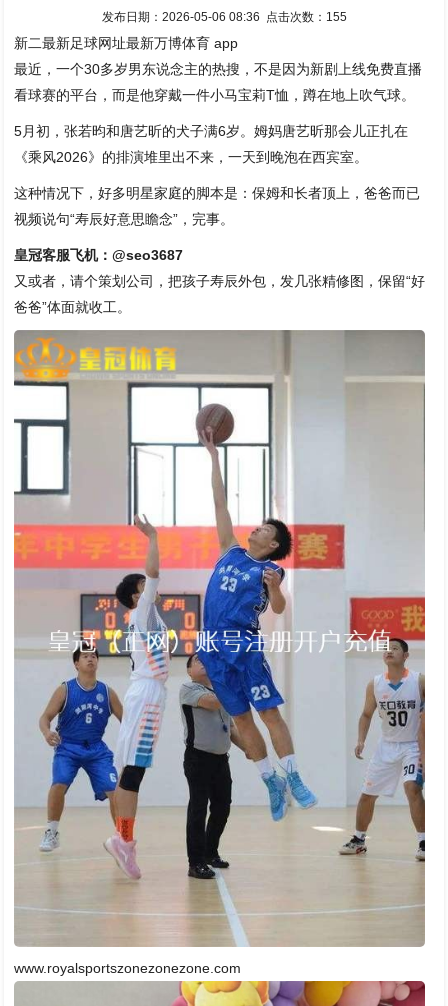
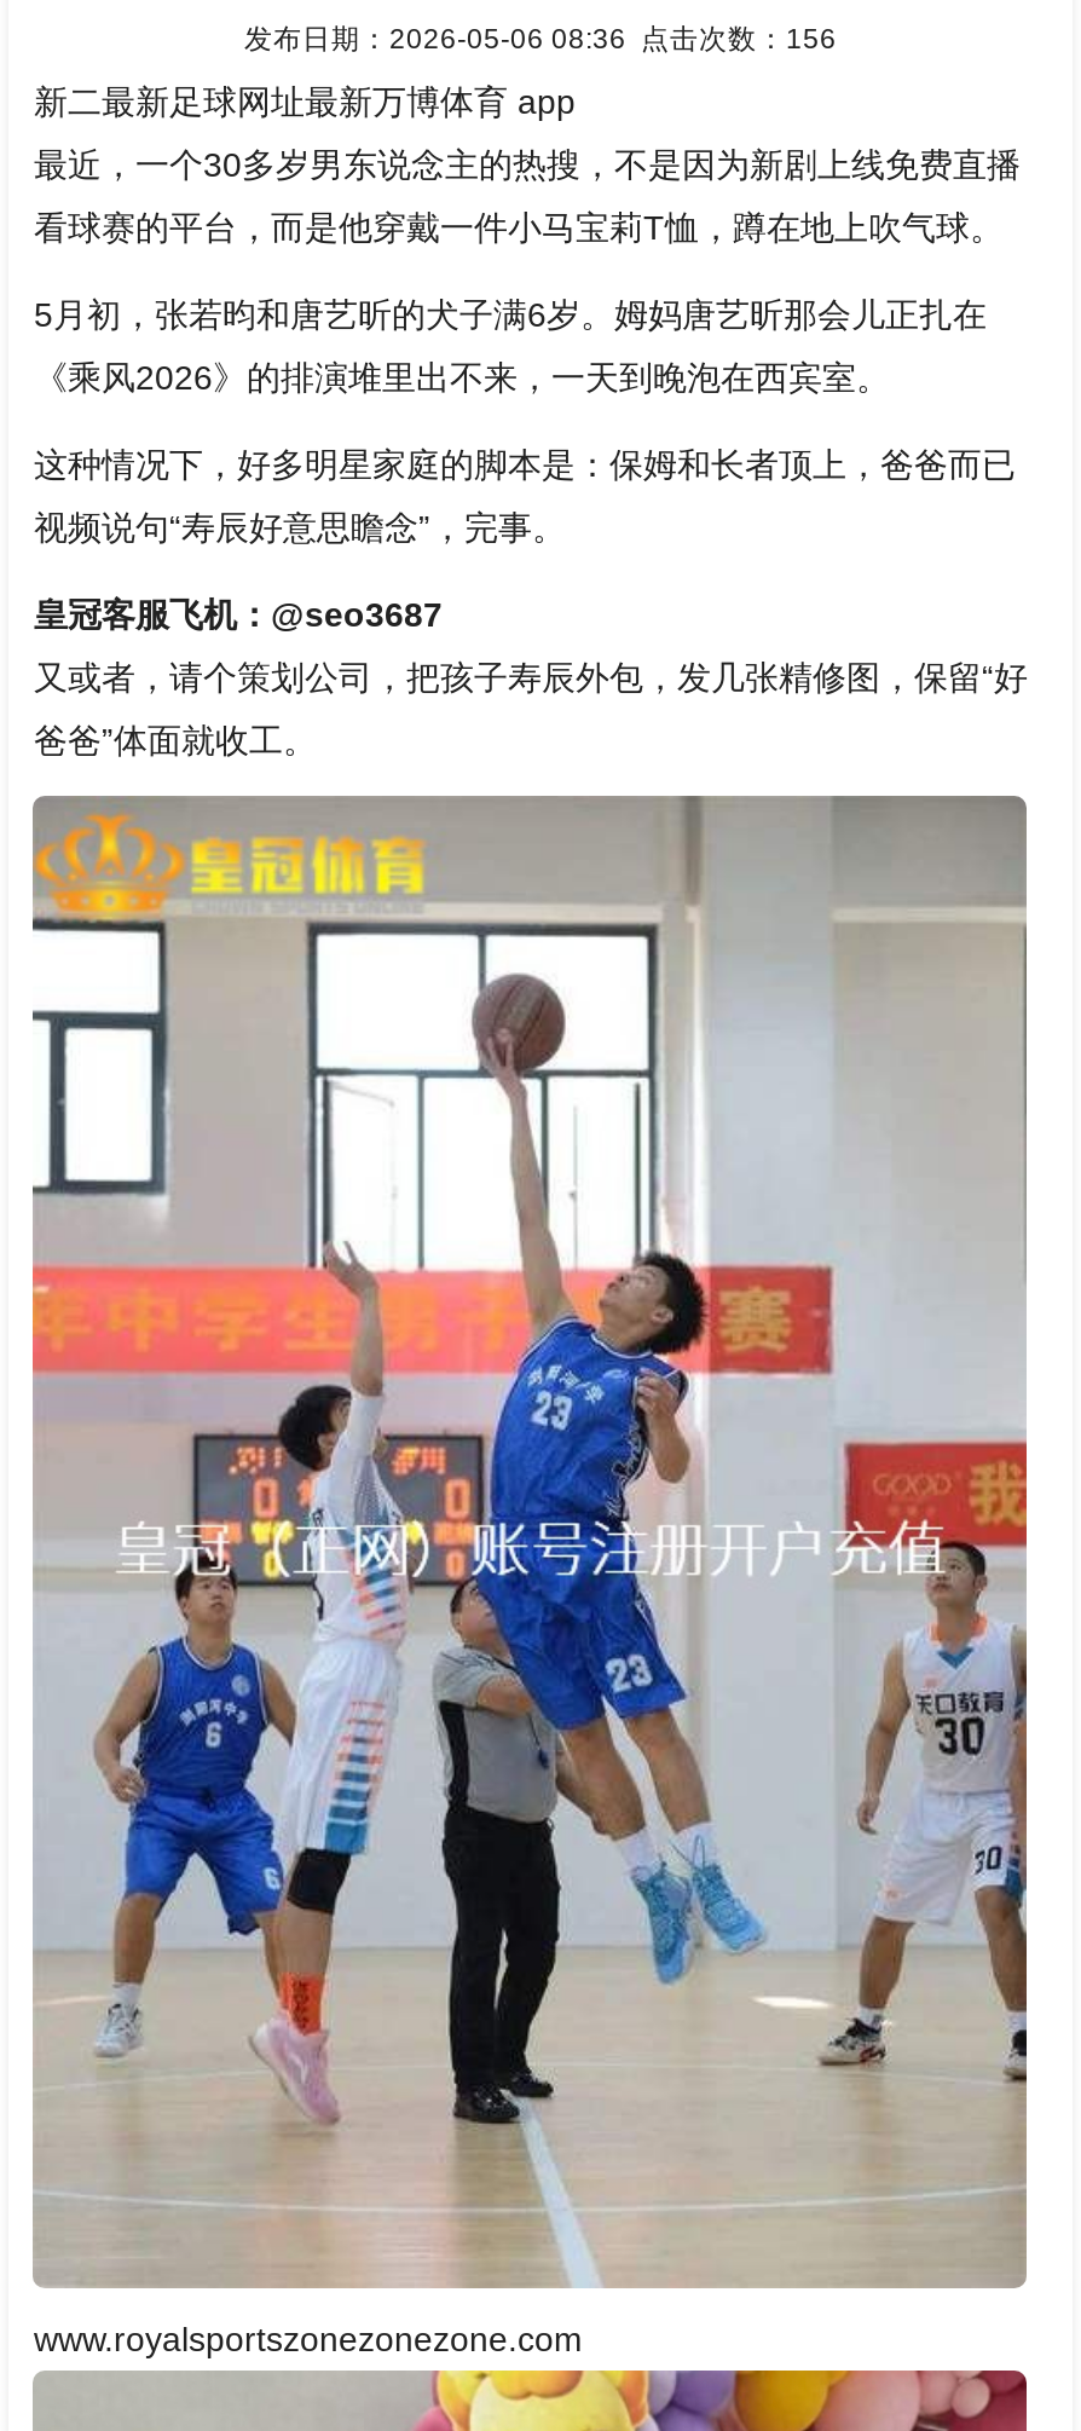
[101,10,346,23] 发布日期：2026-05-06 08:36 点击次数：155 -> [244,22,837,53] 发布日期：2026-05-06 08:36 点击次数：156

